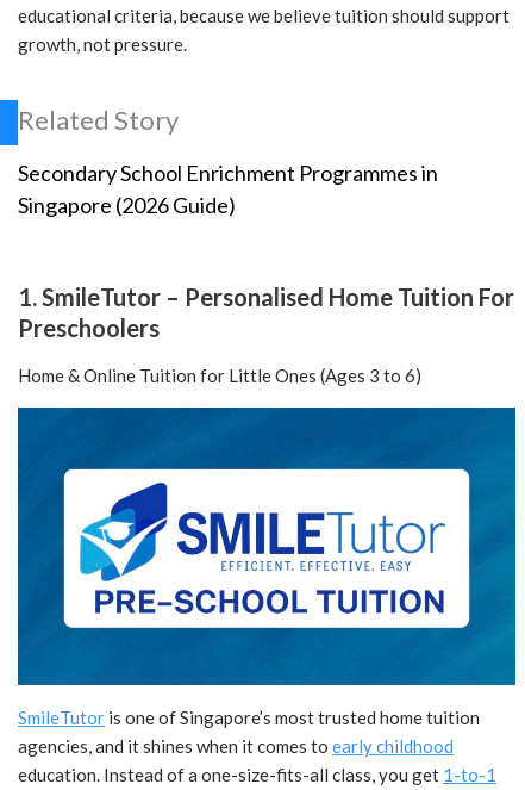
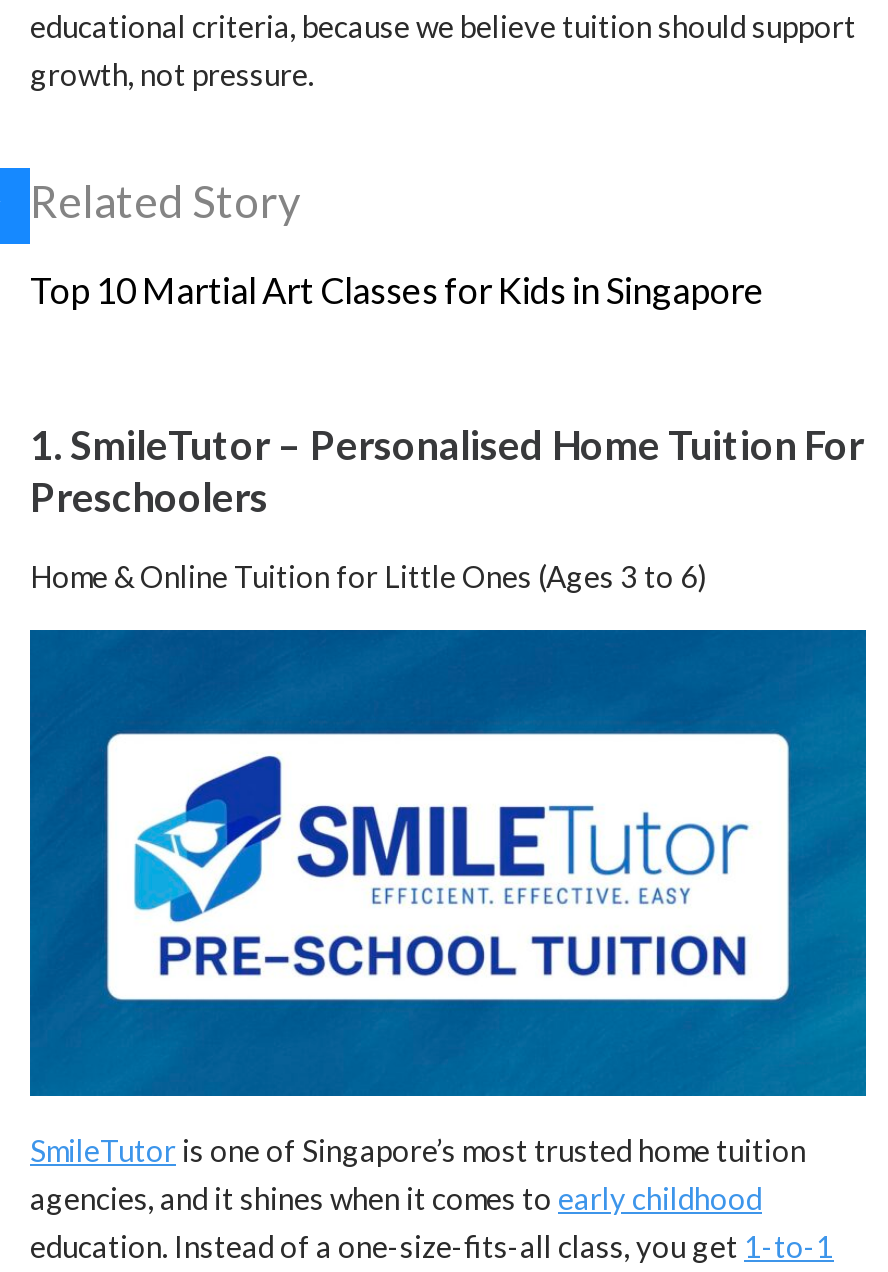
[18,159,438,218] Secondary School Enrichment Programmes in | Singapore (2026 Guide) -> [30,267,764,311] Top 10 Martial Art Classes for Kids in Singapore

